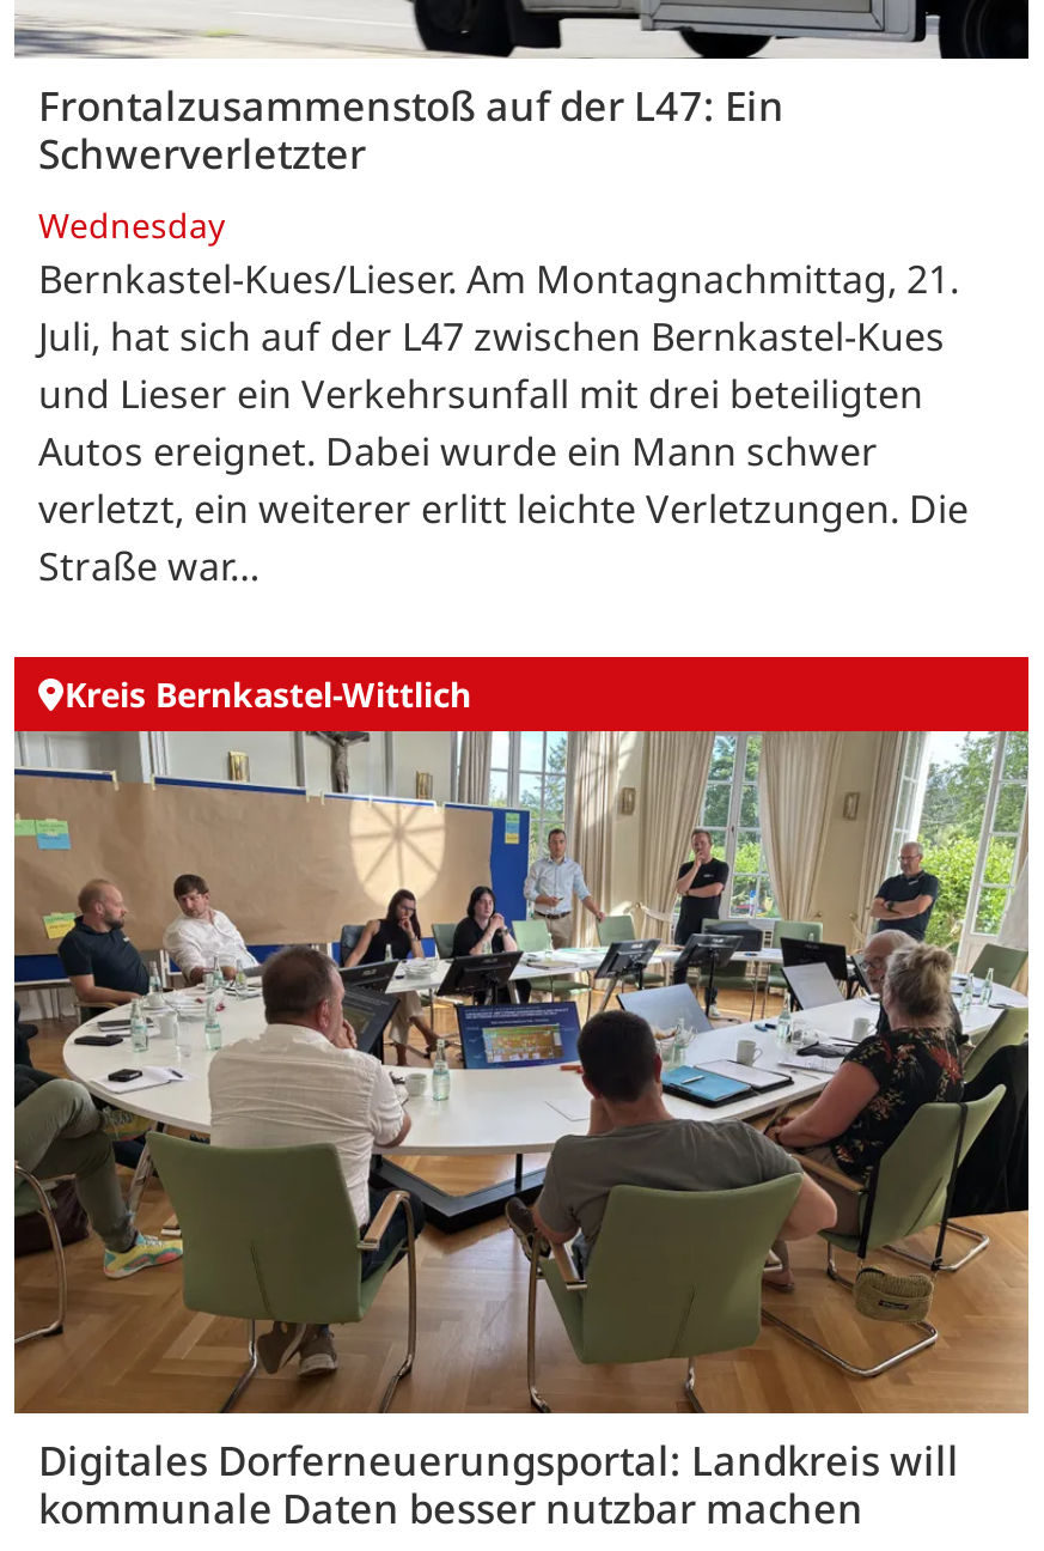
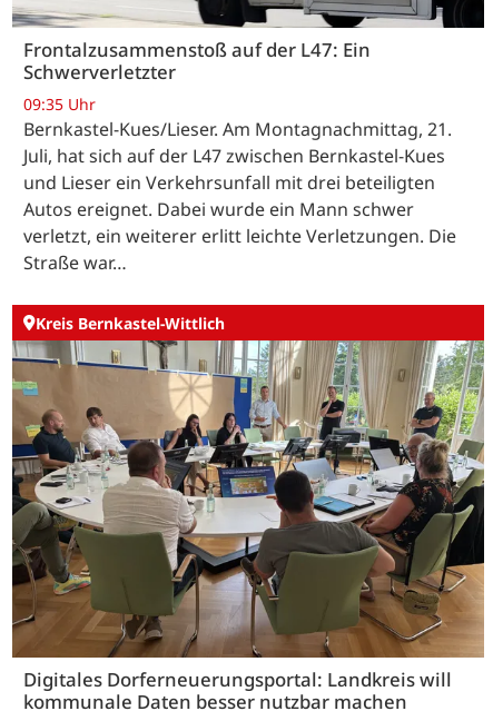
[38,201,225,247] Wednesday -> [23,93,96,115] 09:35 Uhr

